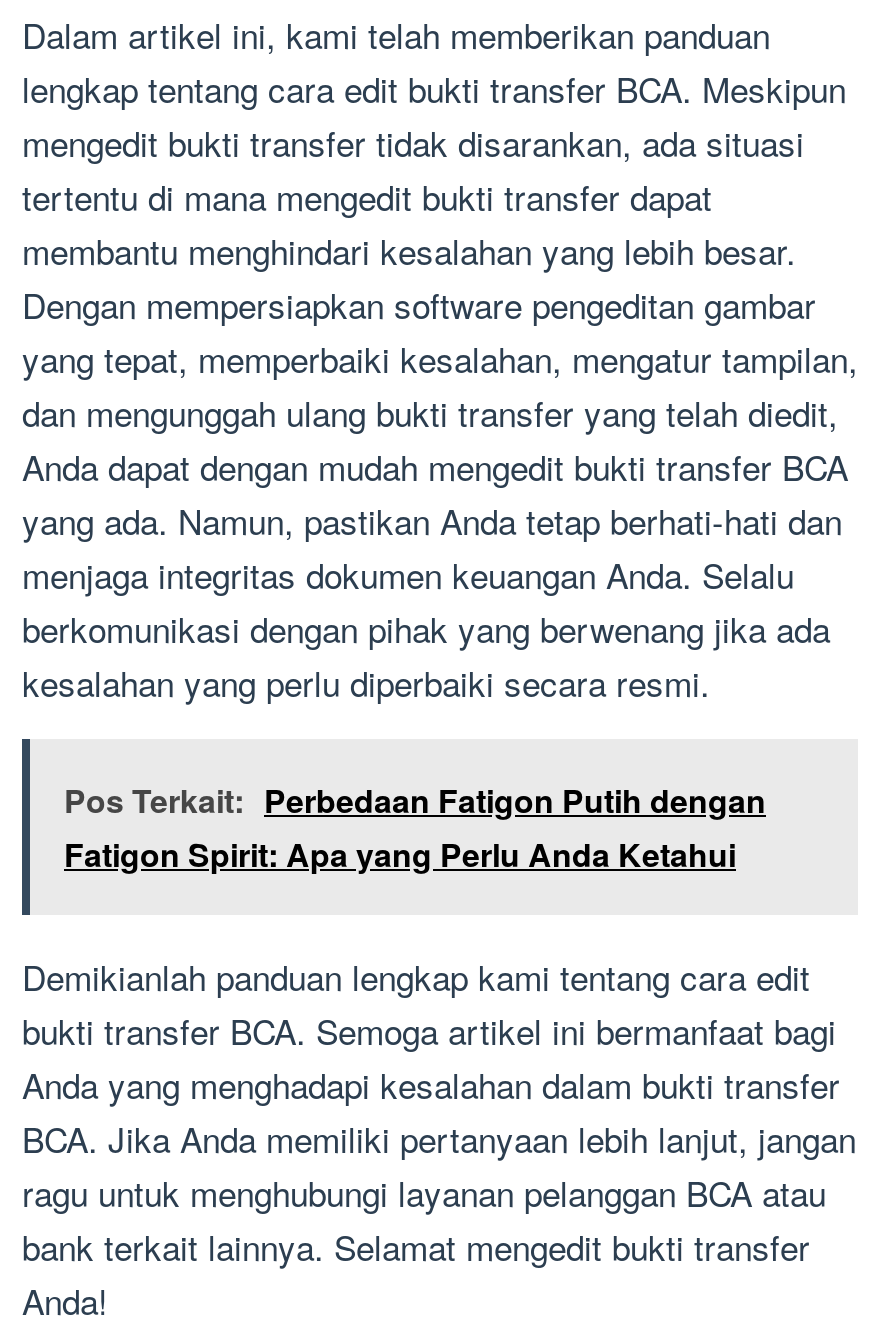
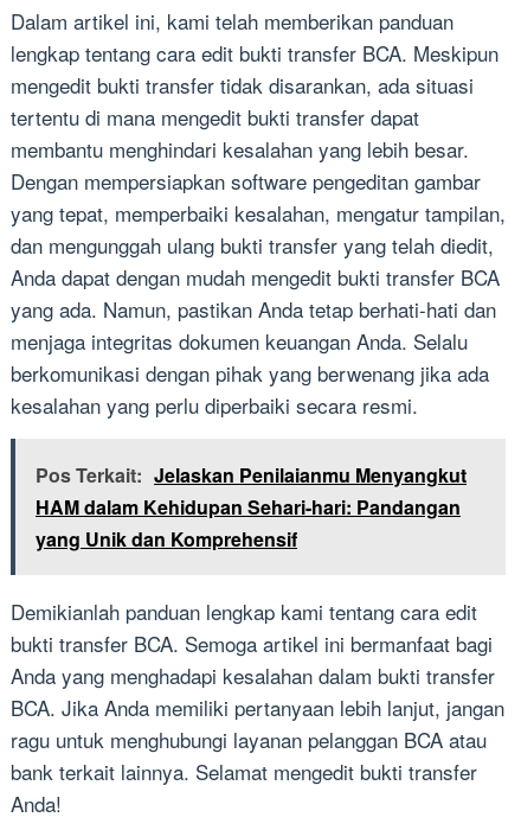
[64,777,766,877] Pos Terkait: Perbedaan Fatigon Putih dengan | Fatigon Spirit: Apa yang Perlu Anda Ketahui -> [36,461,467,553] Pos Terkait: Jelaskan Penilaianmu Menyangkut | HAM dalam Kehidupan Sehari-hari: Pandangan | yang Unik dan Komprehensif

